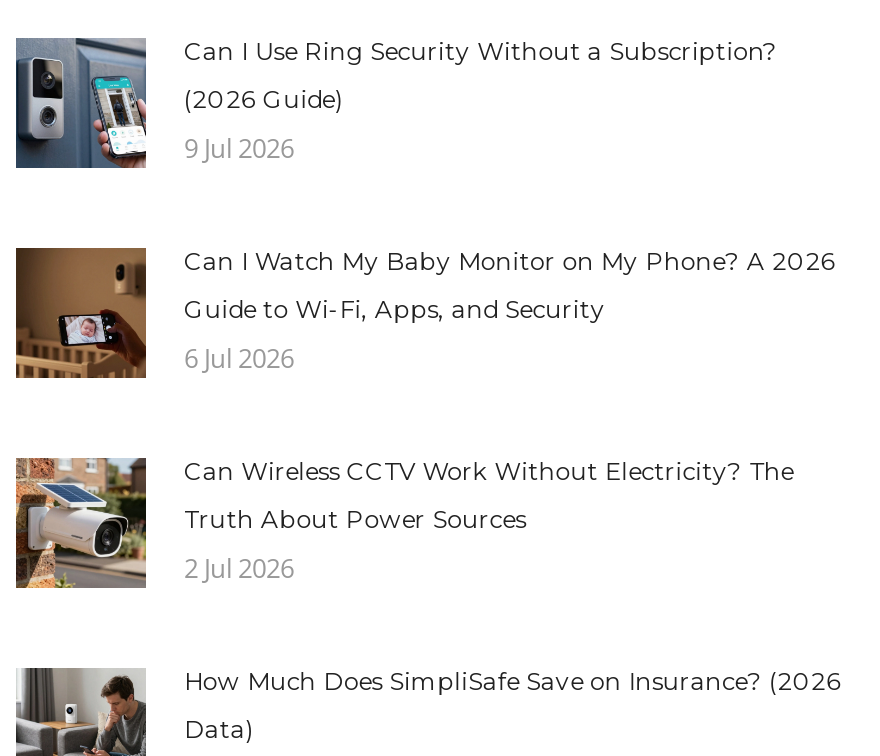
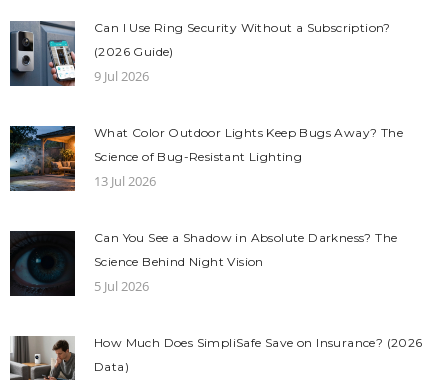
[14,246,836,380] [image] | Can I Watch My Baby Monitor on My Phone? A 2026 -> [9,125,403,191] [image] | What Color Outdoor Lights Keep Bugs Away? The
[184,295,605,377] Guide to Wi-Fi, Apps, and Security | 6 Jul 2026 -> [94,149,302,190] Science of Bug-Resistant Lighting | 13 Jul 2026
[14,456,794,590] [image] | Can Wireless CCTV Work Without Electricity? The -> [9,230,397,297] [image] | Can You See a Shadow in Absolute Darkness? The
[184,505,526,587] Truth About Power Sources | 2 Jul 2026 -> [94,254,264,295] Science Behind Night Vision | 5 Jul 2026

